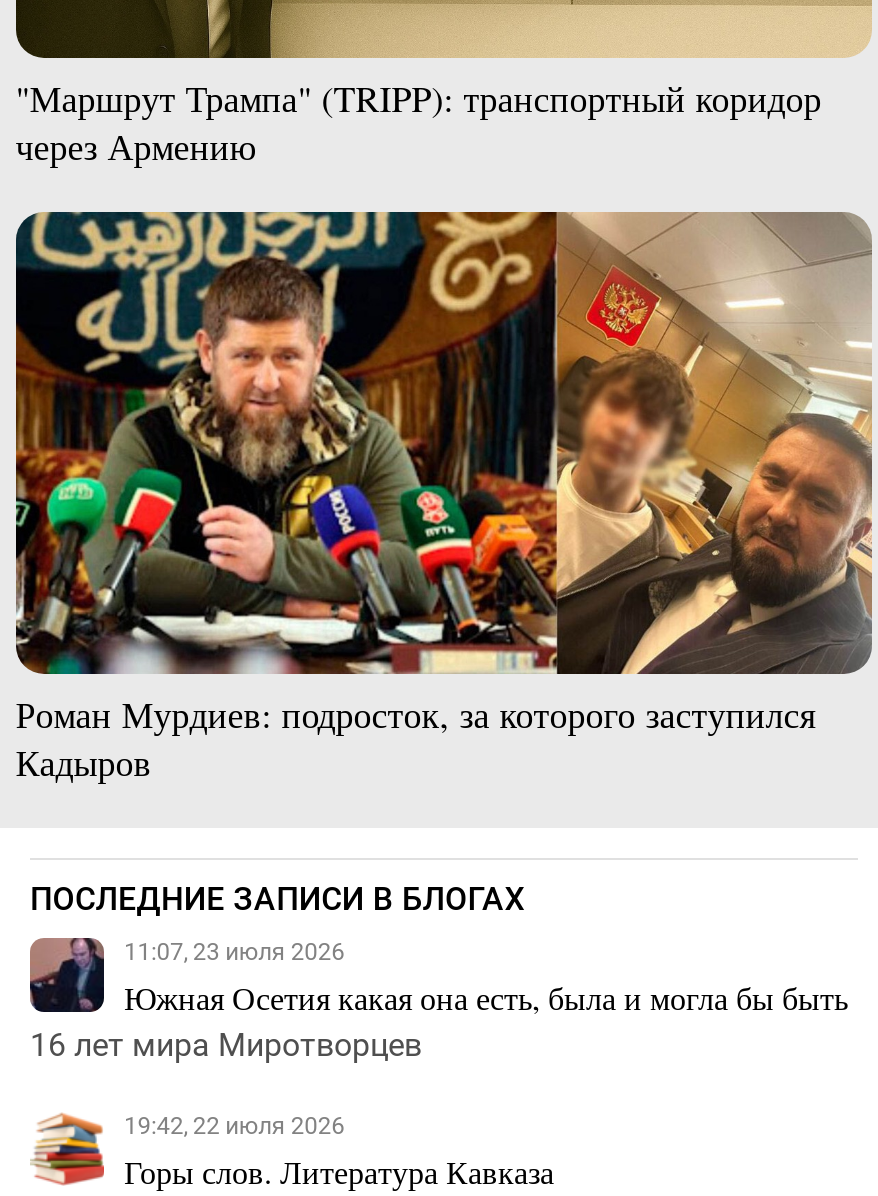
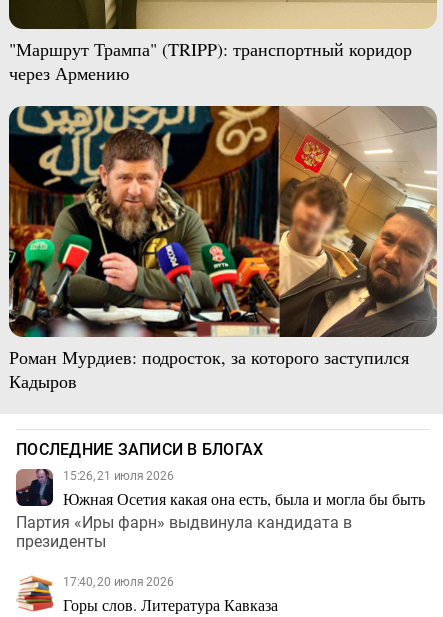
[124,938,345,966] 11:07, 23 июля 2026 -> [63,469,173,483] 15:26, 21 июля 2026
[30,1026,422,1064] 16 лет мира Миротворцев -> [16,513,352,551] Партия «Иры фарн» выдвинула кандидата в | президенты
[124,1112,345,1140] 19:42, 22 июля 2026 -> [63,575,173,589] 17:40, 20 июля 2026

